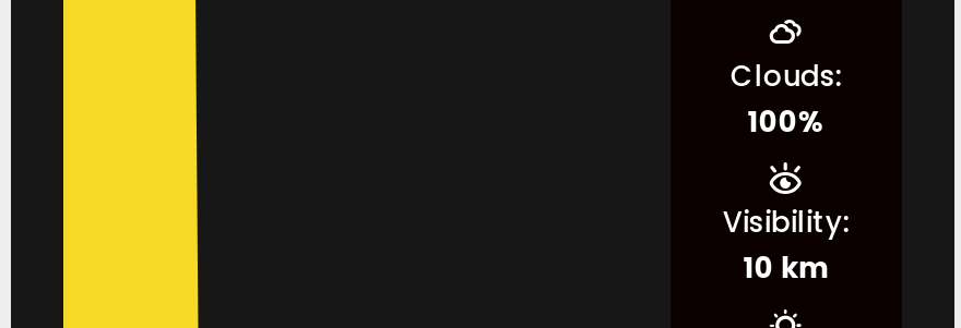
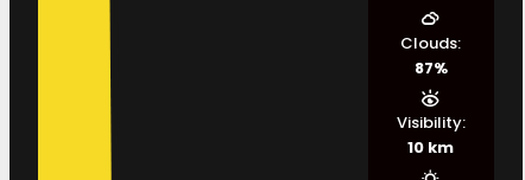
[748,101,824,143] 100% -> [414,57,448,79] 87%

